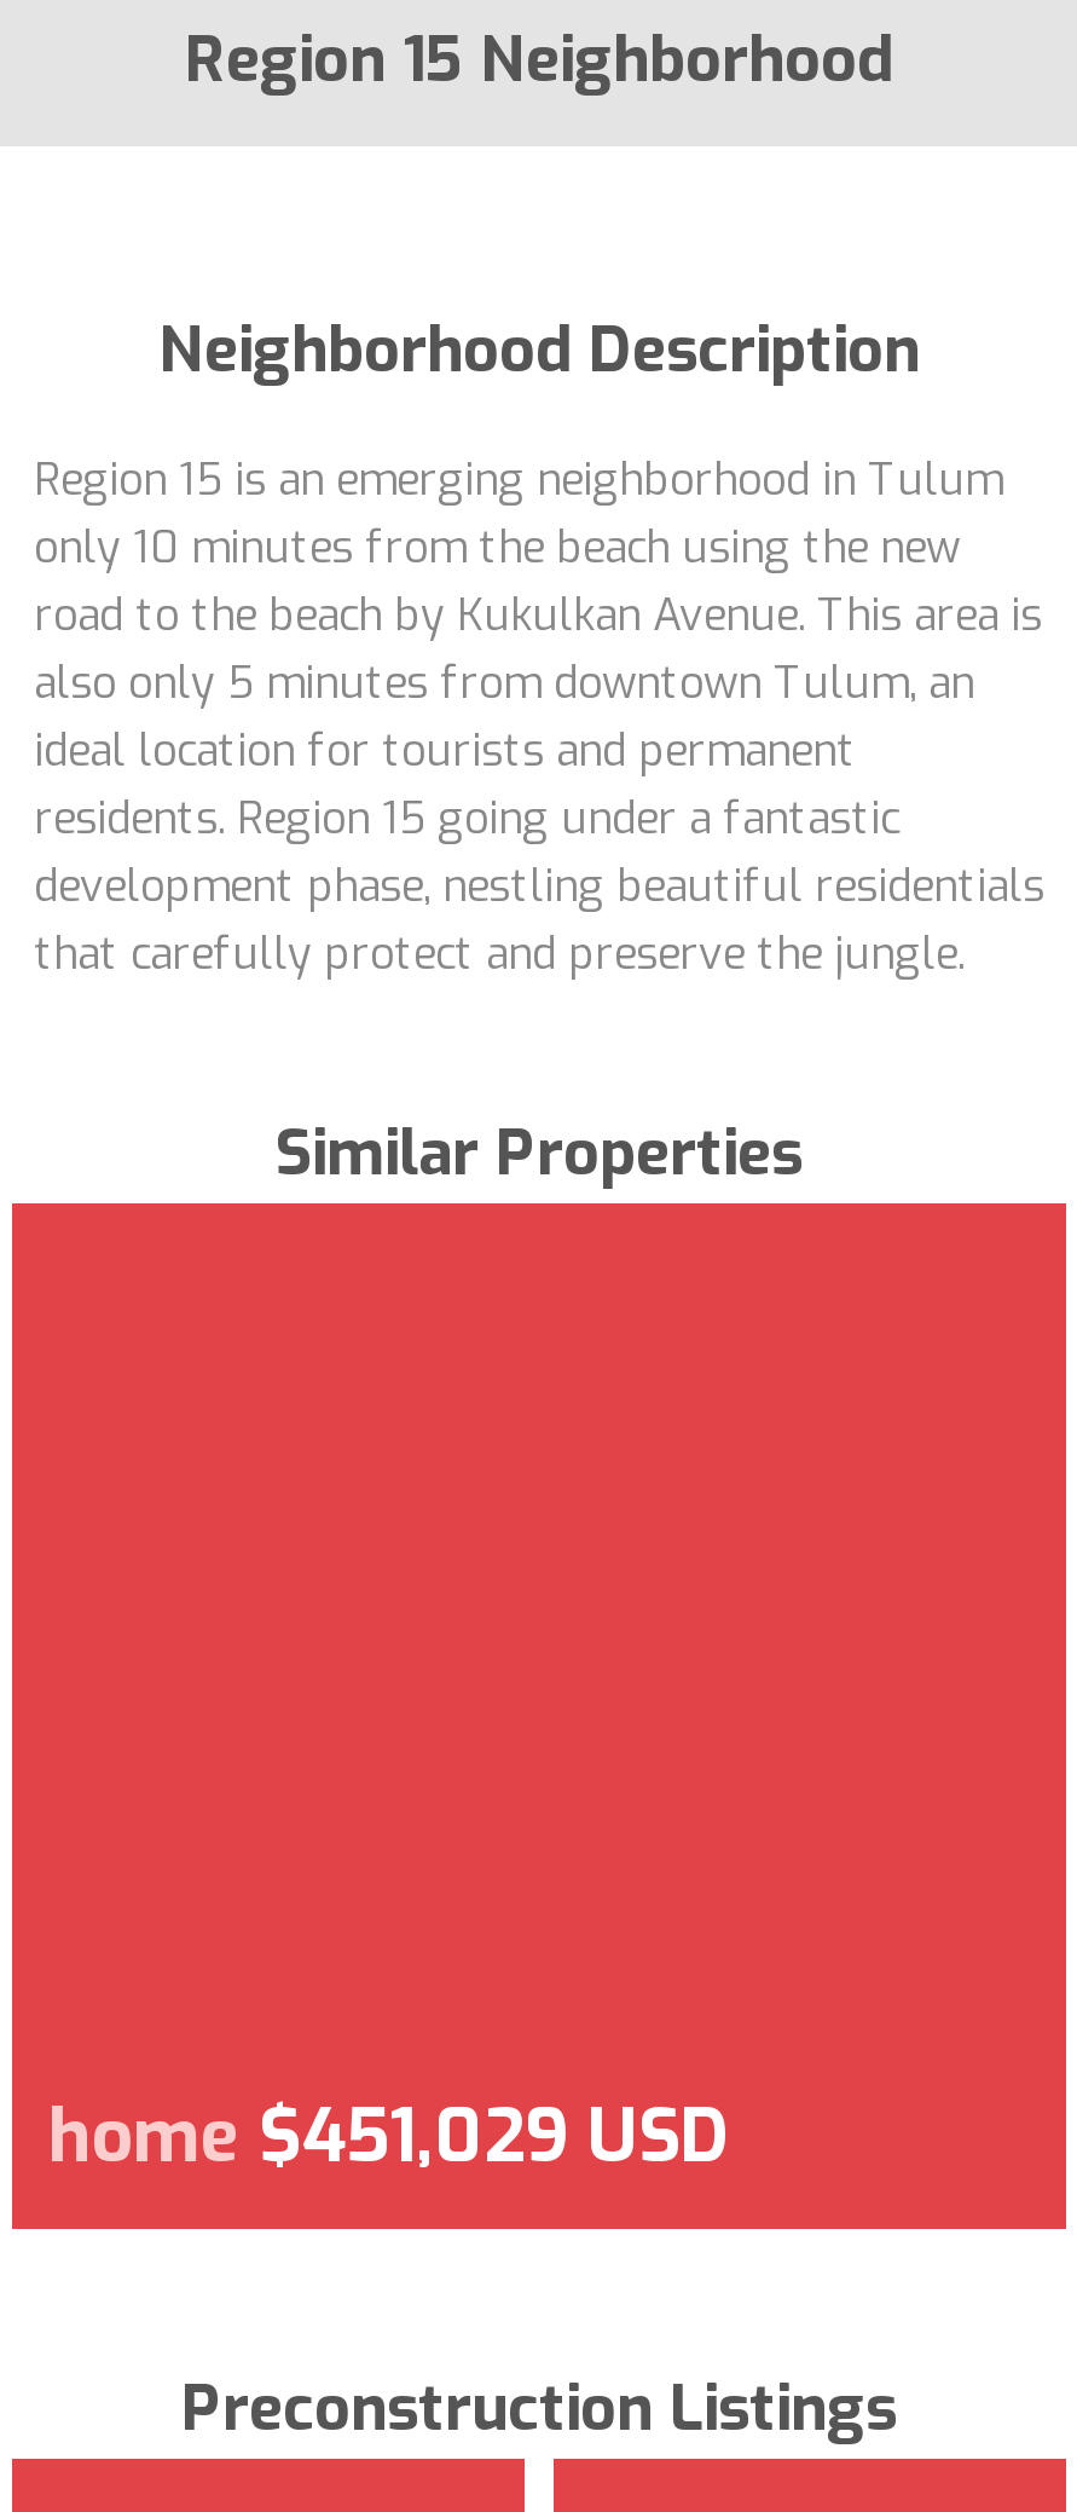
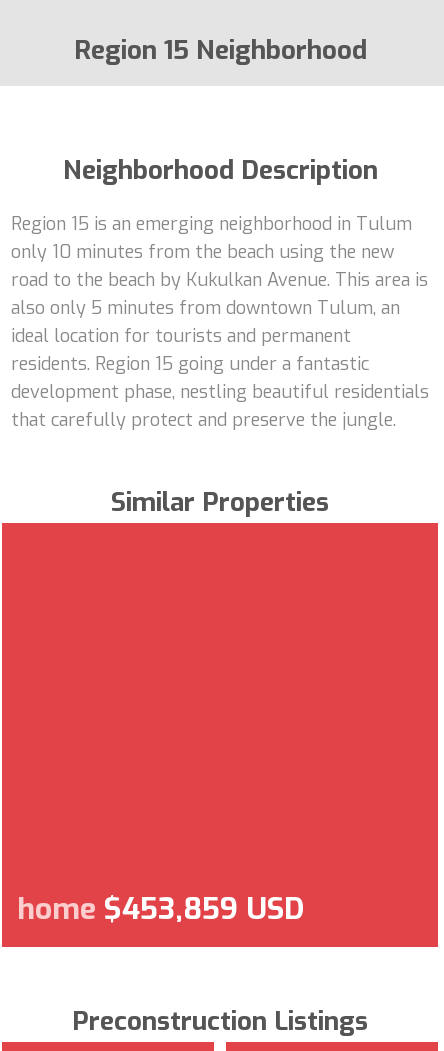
[48,2087,728,2184] home $451,029 USD -> [17,888,304,928] home $453,859 USD

